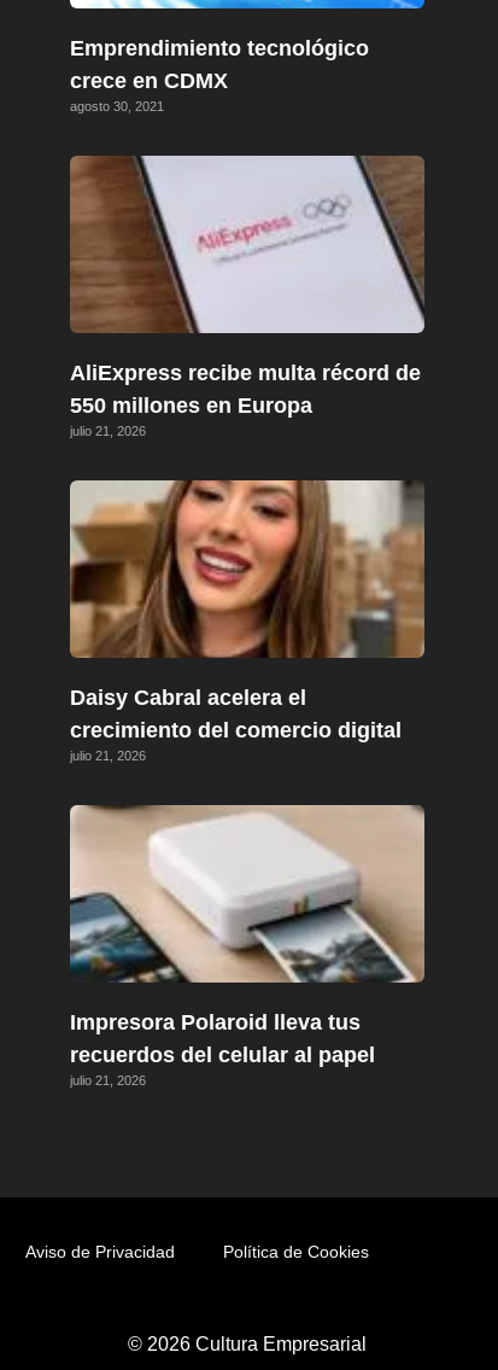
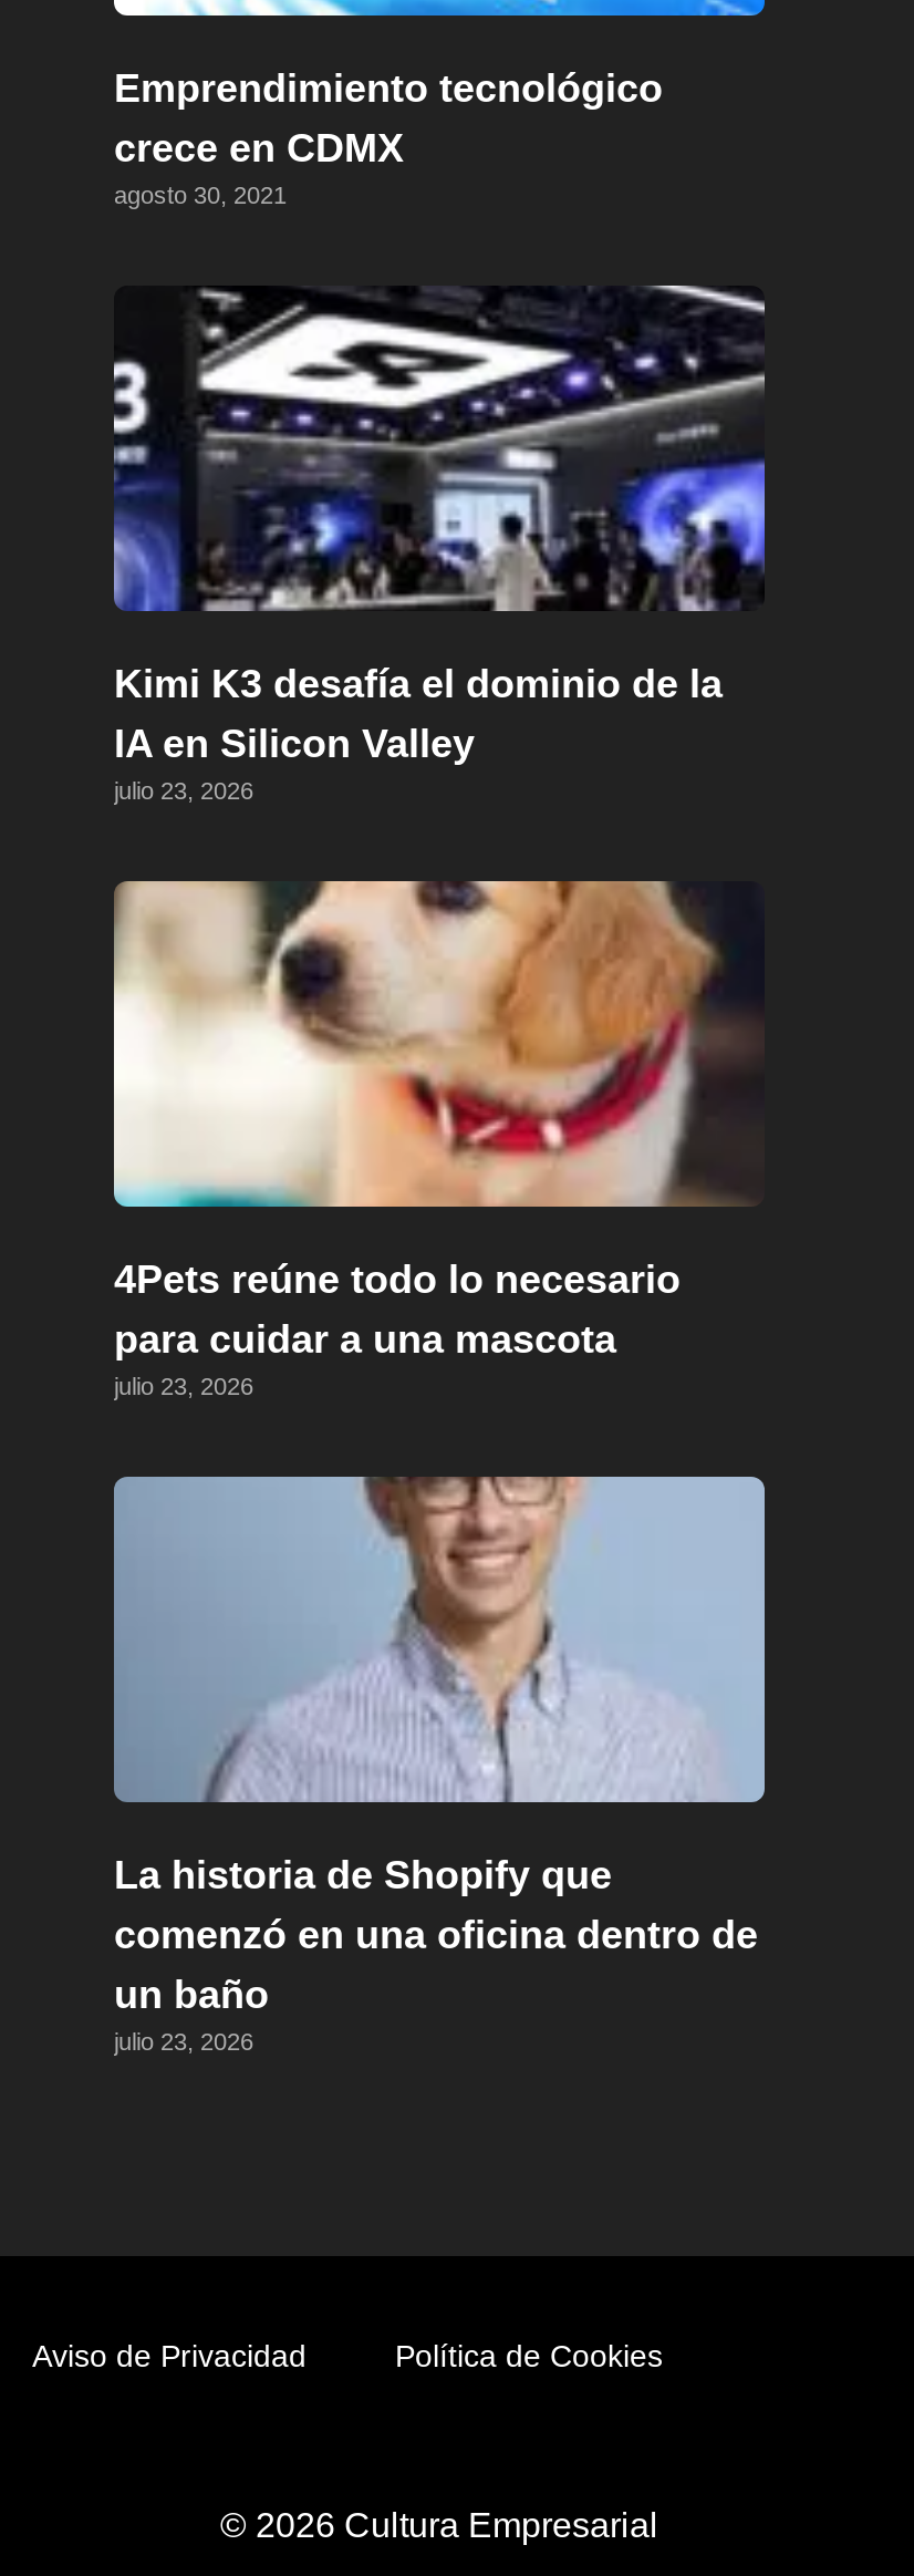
[69,155,426,438] [image] | AliExpress recibe multa récord de | 550 millones en Europa | julio 21, 2026 -> [112,283,767,803] [image] | Kimi K3 desafía el dominio de la | IA en Silicon Valley | julio 23, 2026
[69,479,426,763] [image] | Daisy Cabral acelera el | crecimiento del comercio digital | julio 21, 2026 -> [112,879,765,1399] [image] | 4Pets reúne todo lo necesario | para cuidar a una mascota | julio 23, 2026
[69,804,426,1087] [image] | Impresora Polaroid lleva tus | recuerdos del celular al papel | julio 21, 2026 -> [112,1475,765,2054] [image] | La historia de Shopify que | comenzó en una oficina dentro de | un baño | julio 23, 2026

